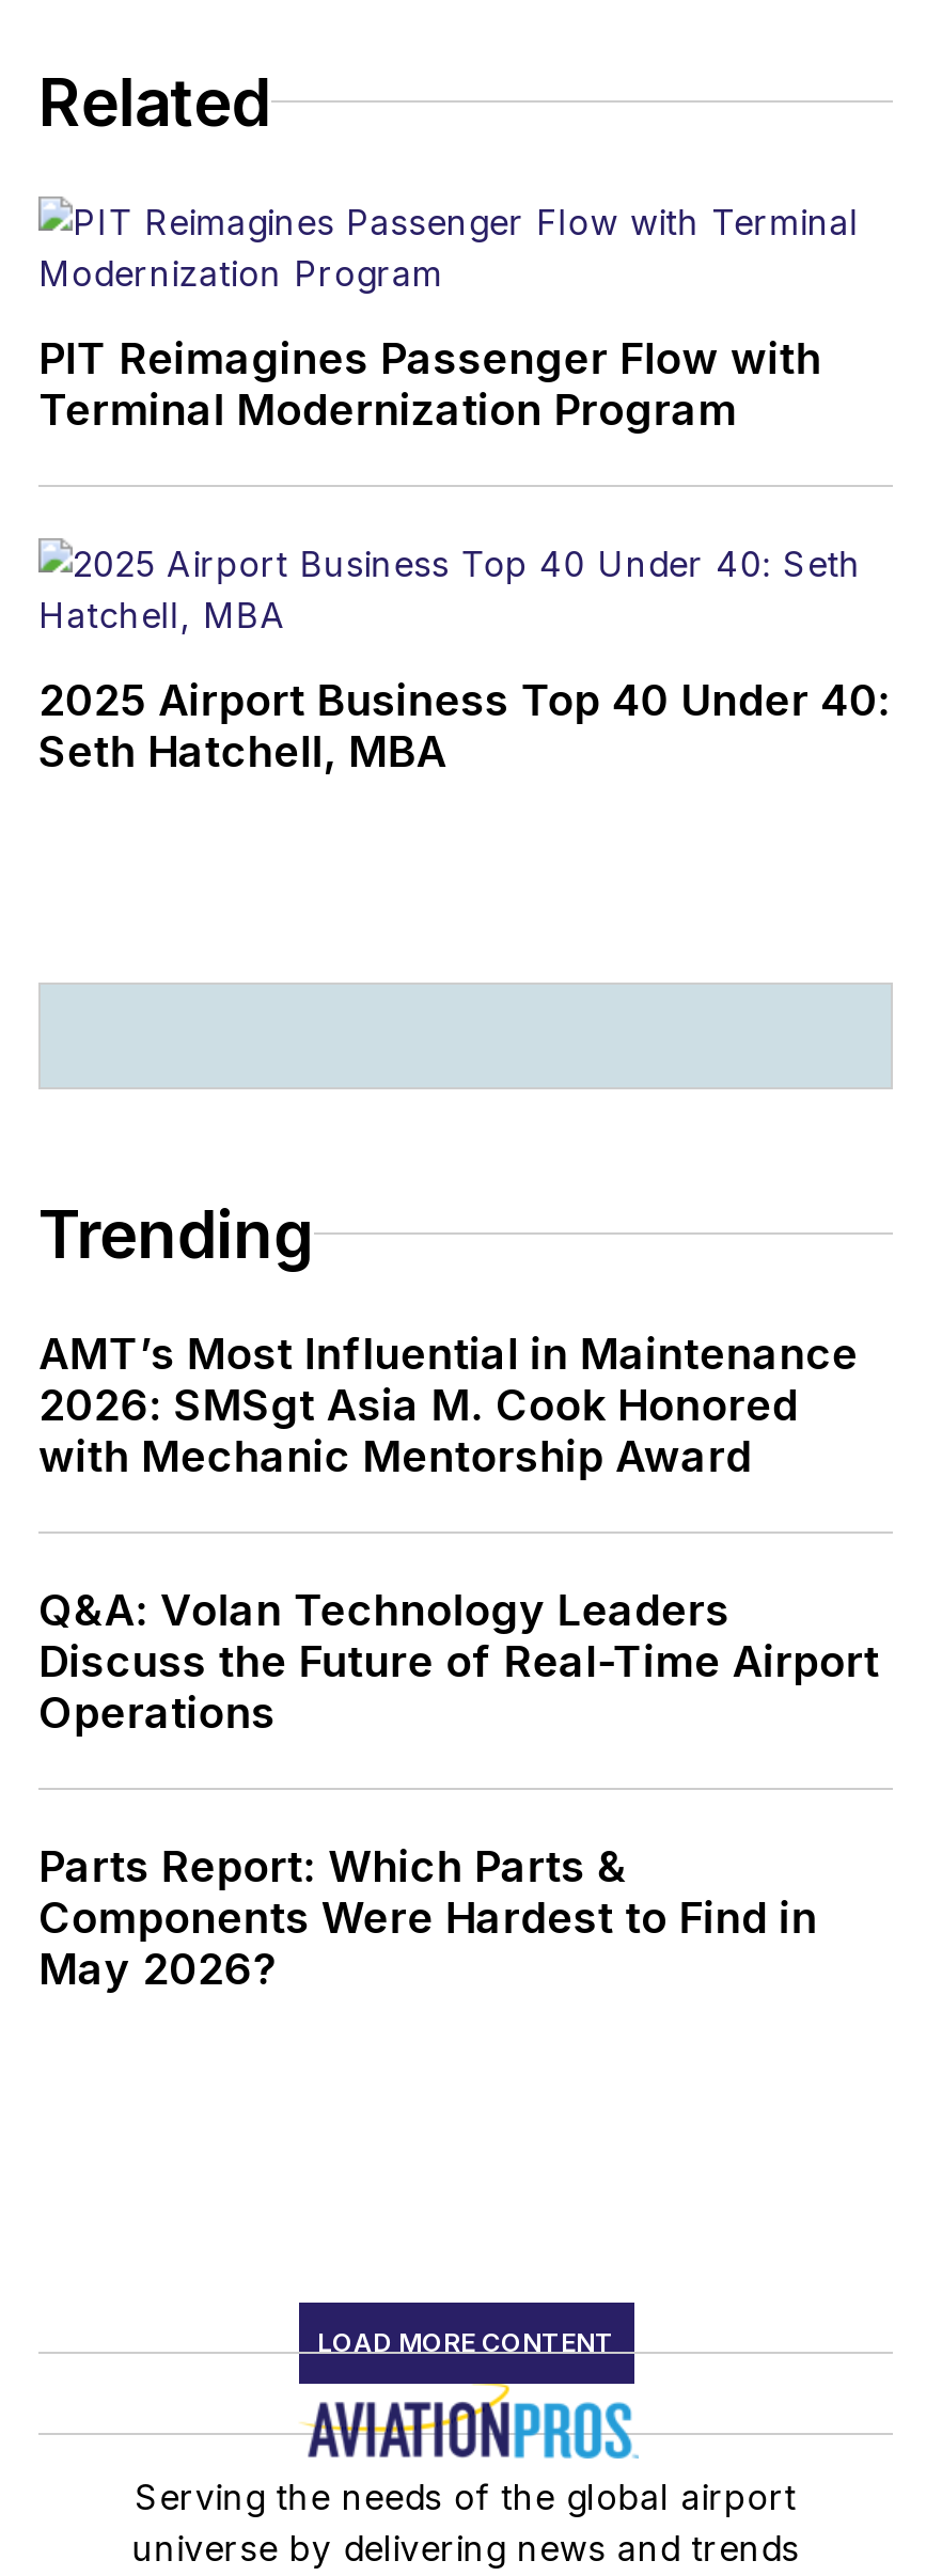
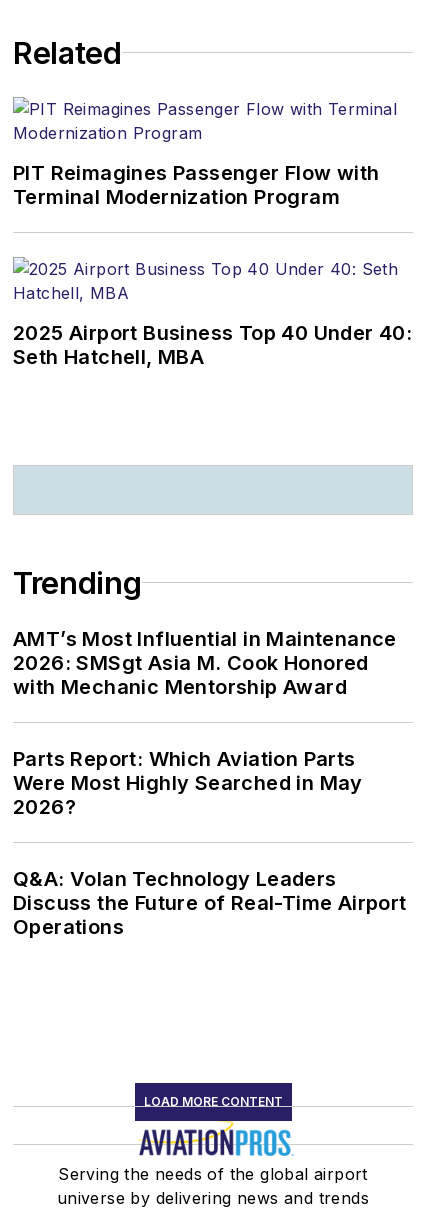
none -> [13,747,363,819] Parts Report: Which Aviation Parts | Were Most Highly Searched in May | 2026?
moved [38,1584,883,1738] -> [13,867,409,939]: Q&A: Volan Technology Leaders | Discuss the Future of Real-Time Airport | Operations
[38,1841,817,1995] Parts Report: Which Parts & | Components Were Hardest to Find in | May 2026? -> none

